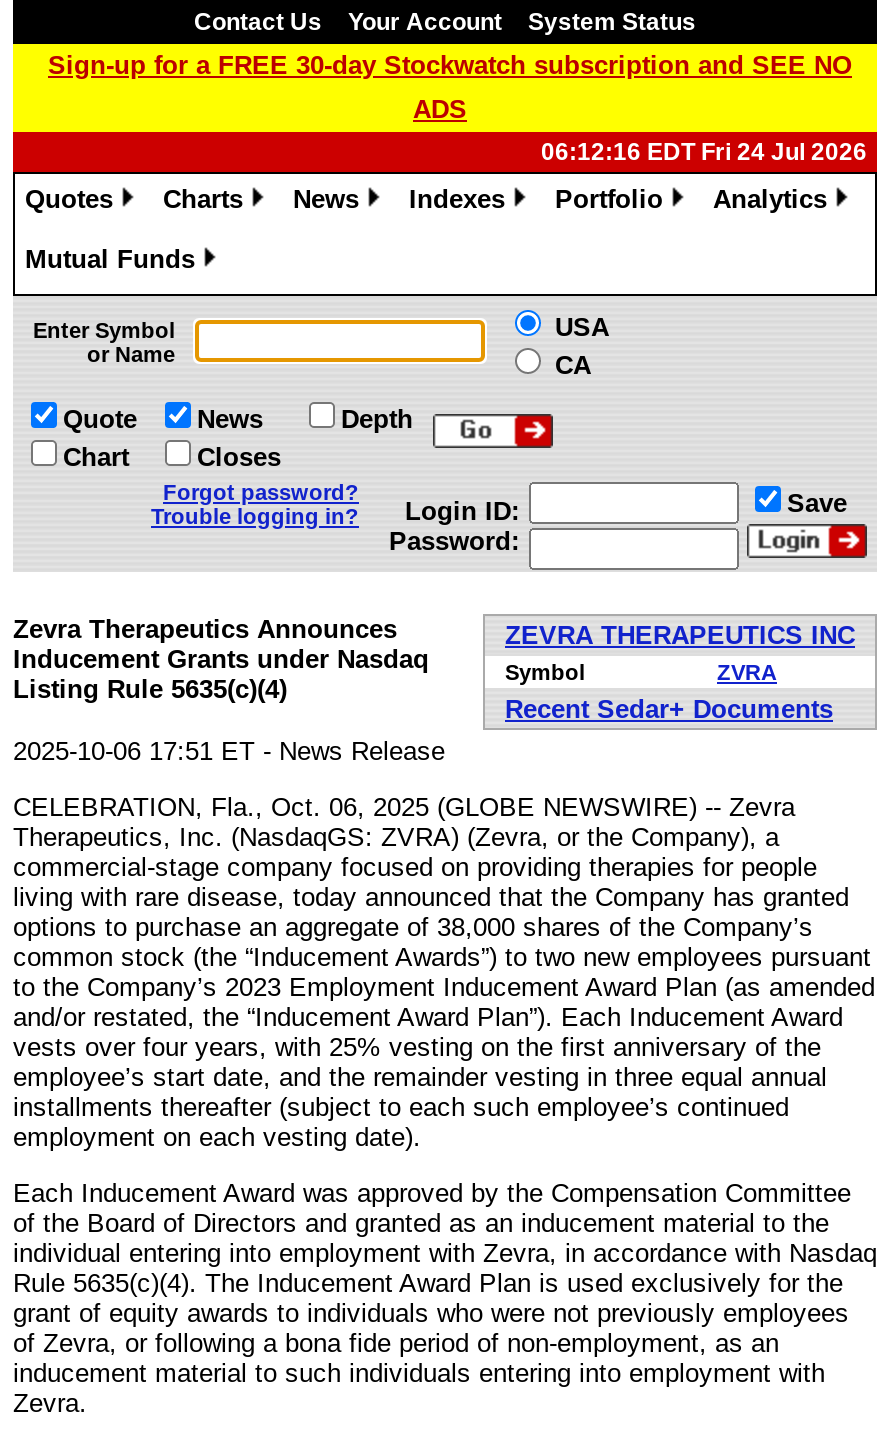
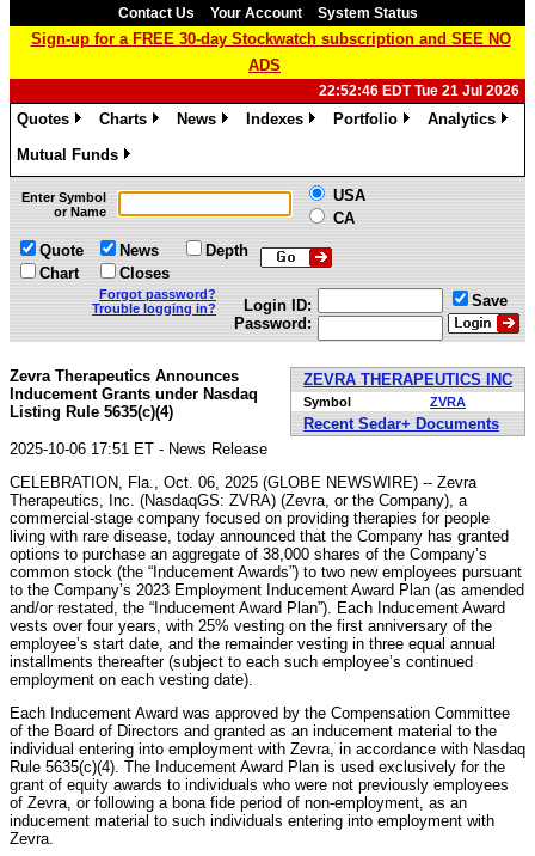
[541,138,867,166] 06:12:16 EDT Fri 24 Jul 2026 -> [319,82,519,99] 22:52:46 EDT Tue 21 Jul 2026

